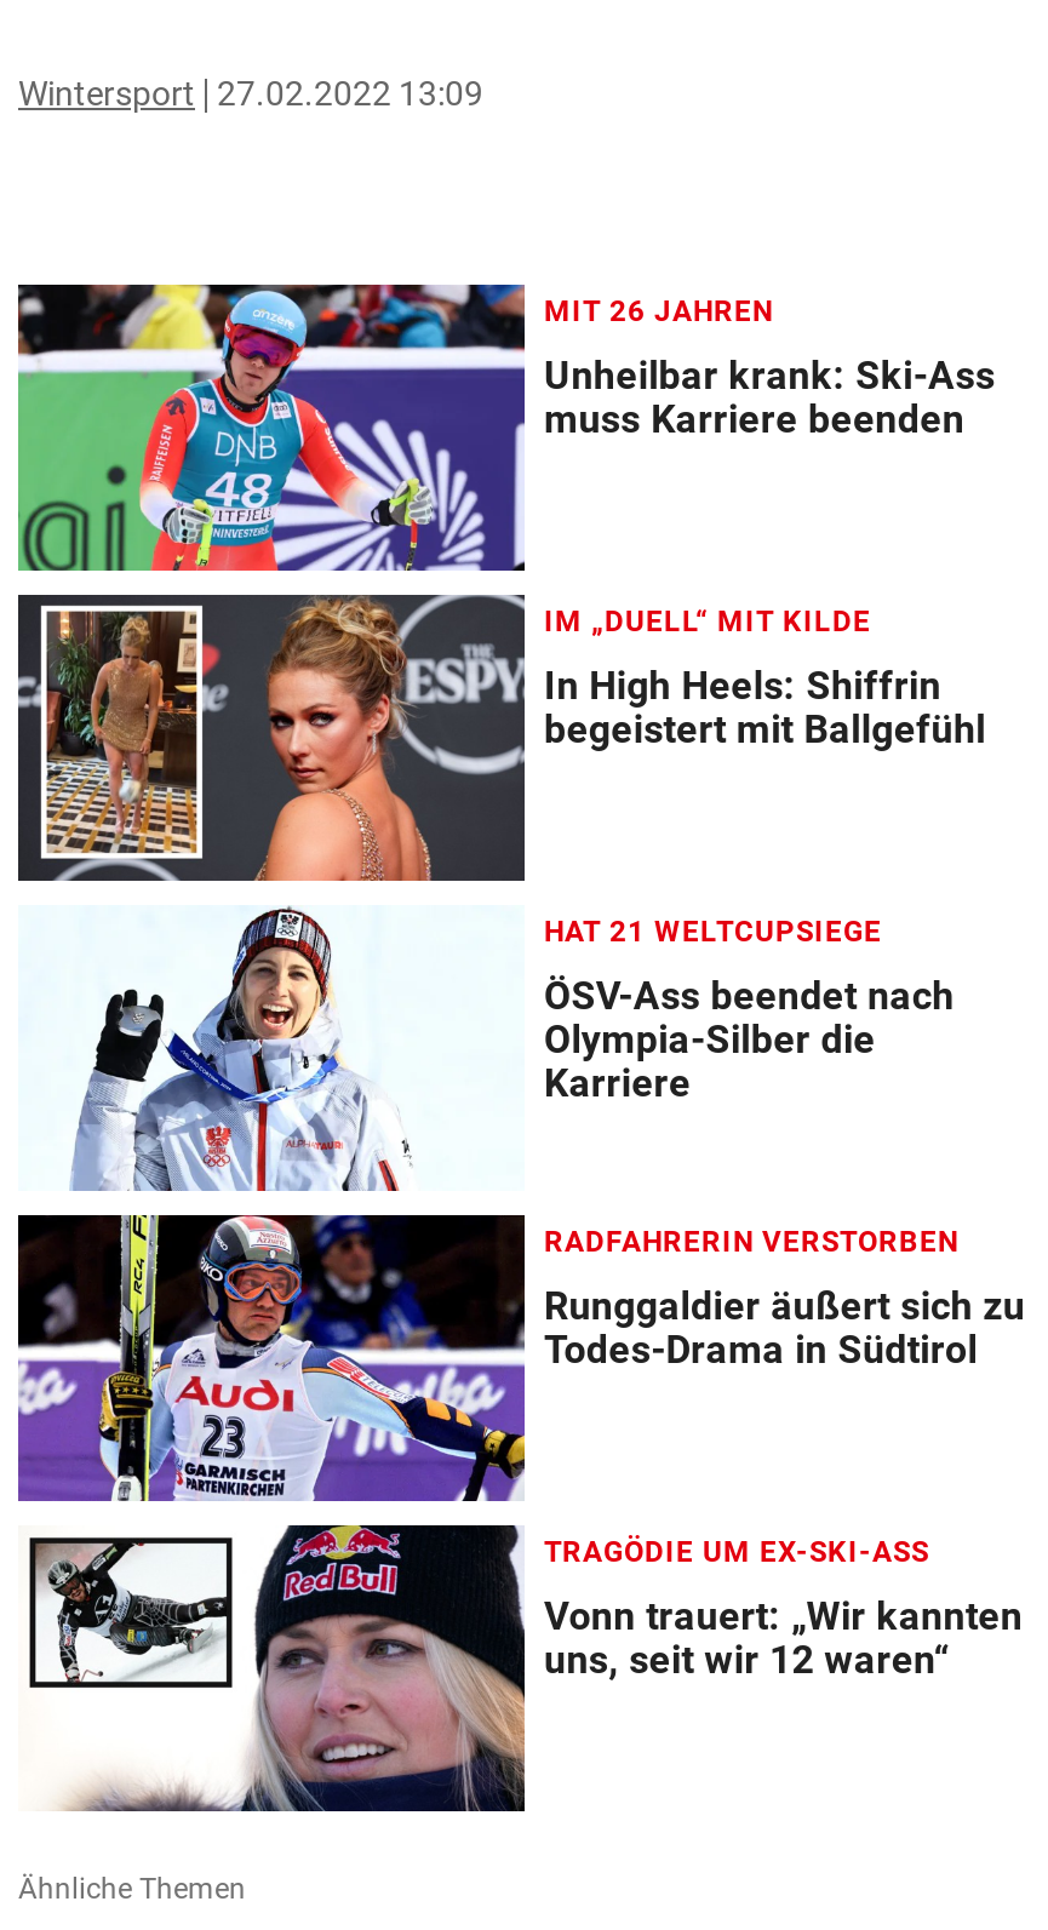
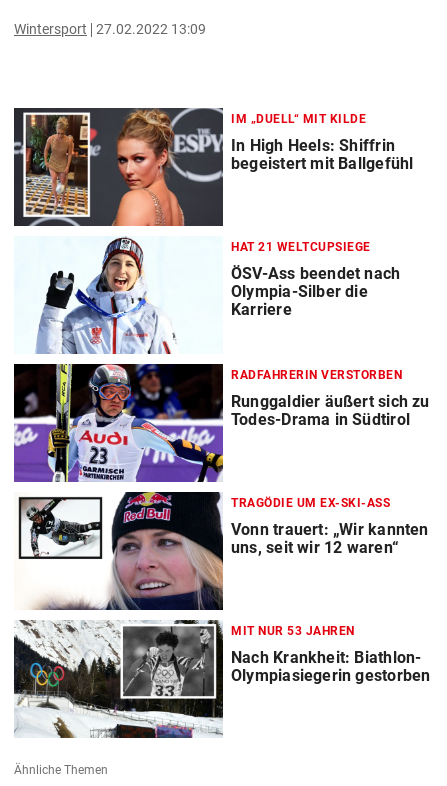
[16,282,995,573] [image] | MIT 26 JAHREN | Unheilbar krank: Ski-Ass | muss Karriere beenden -> none
moved [13,605,1025,1684] -> [12,112,430,557]: [image] | IM „DUELL“ MIT KILDE | In High Heels: Shiffrin | ... | Vonn trauert: „Wir kannten | uns, seit wir 12 waren“
none -> [13,619,430,739] [image] | MIT NUR 53 JAHREN | Nach Krankheit: Biathlon- | Olympiasiegerin gestorben

